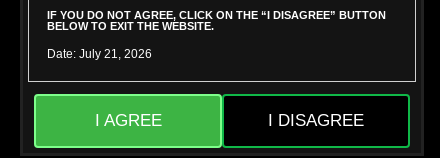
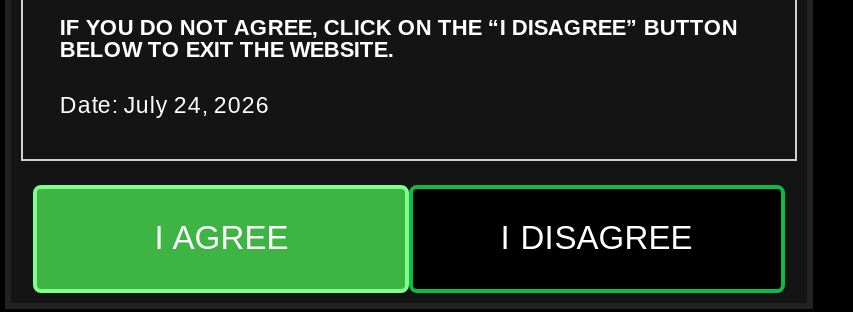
[47,47,152,60] Date: July 21, 2026 -> [60,92,270,118] Date: July 24, 2026

